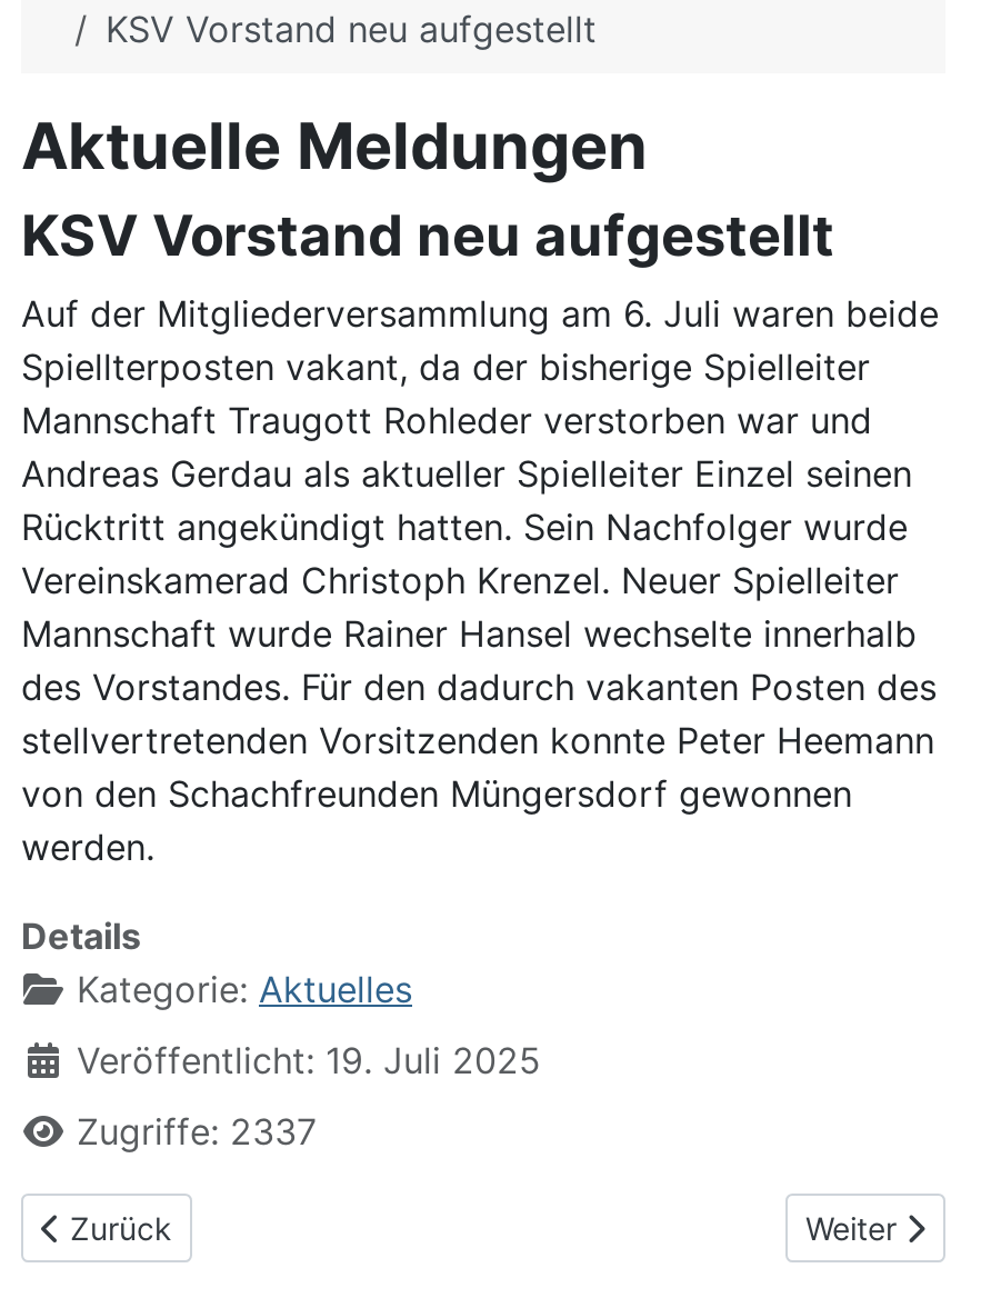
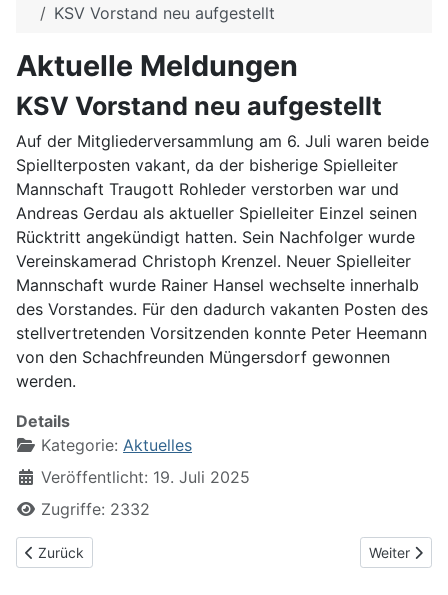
[77,1109,317,1154] Zugriffe: 2337 -> [41,499,150,519] Zugriffe: 2332

